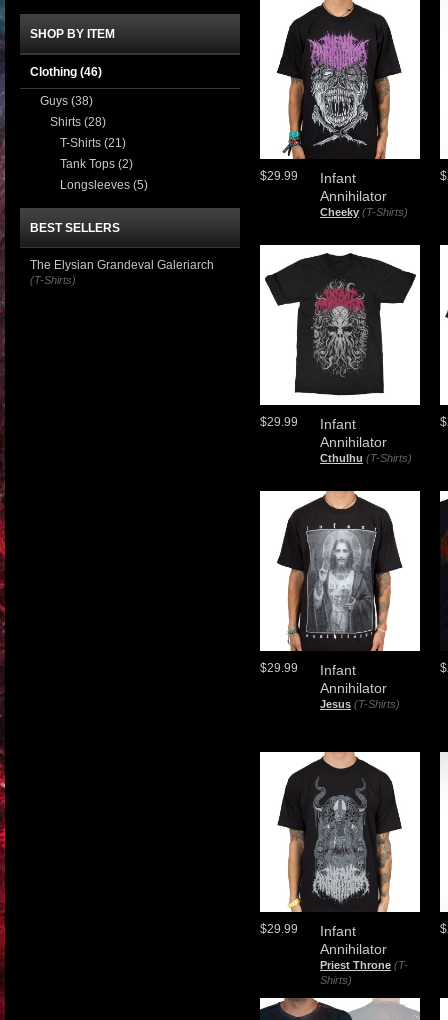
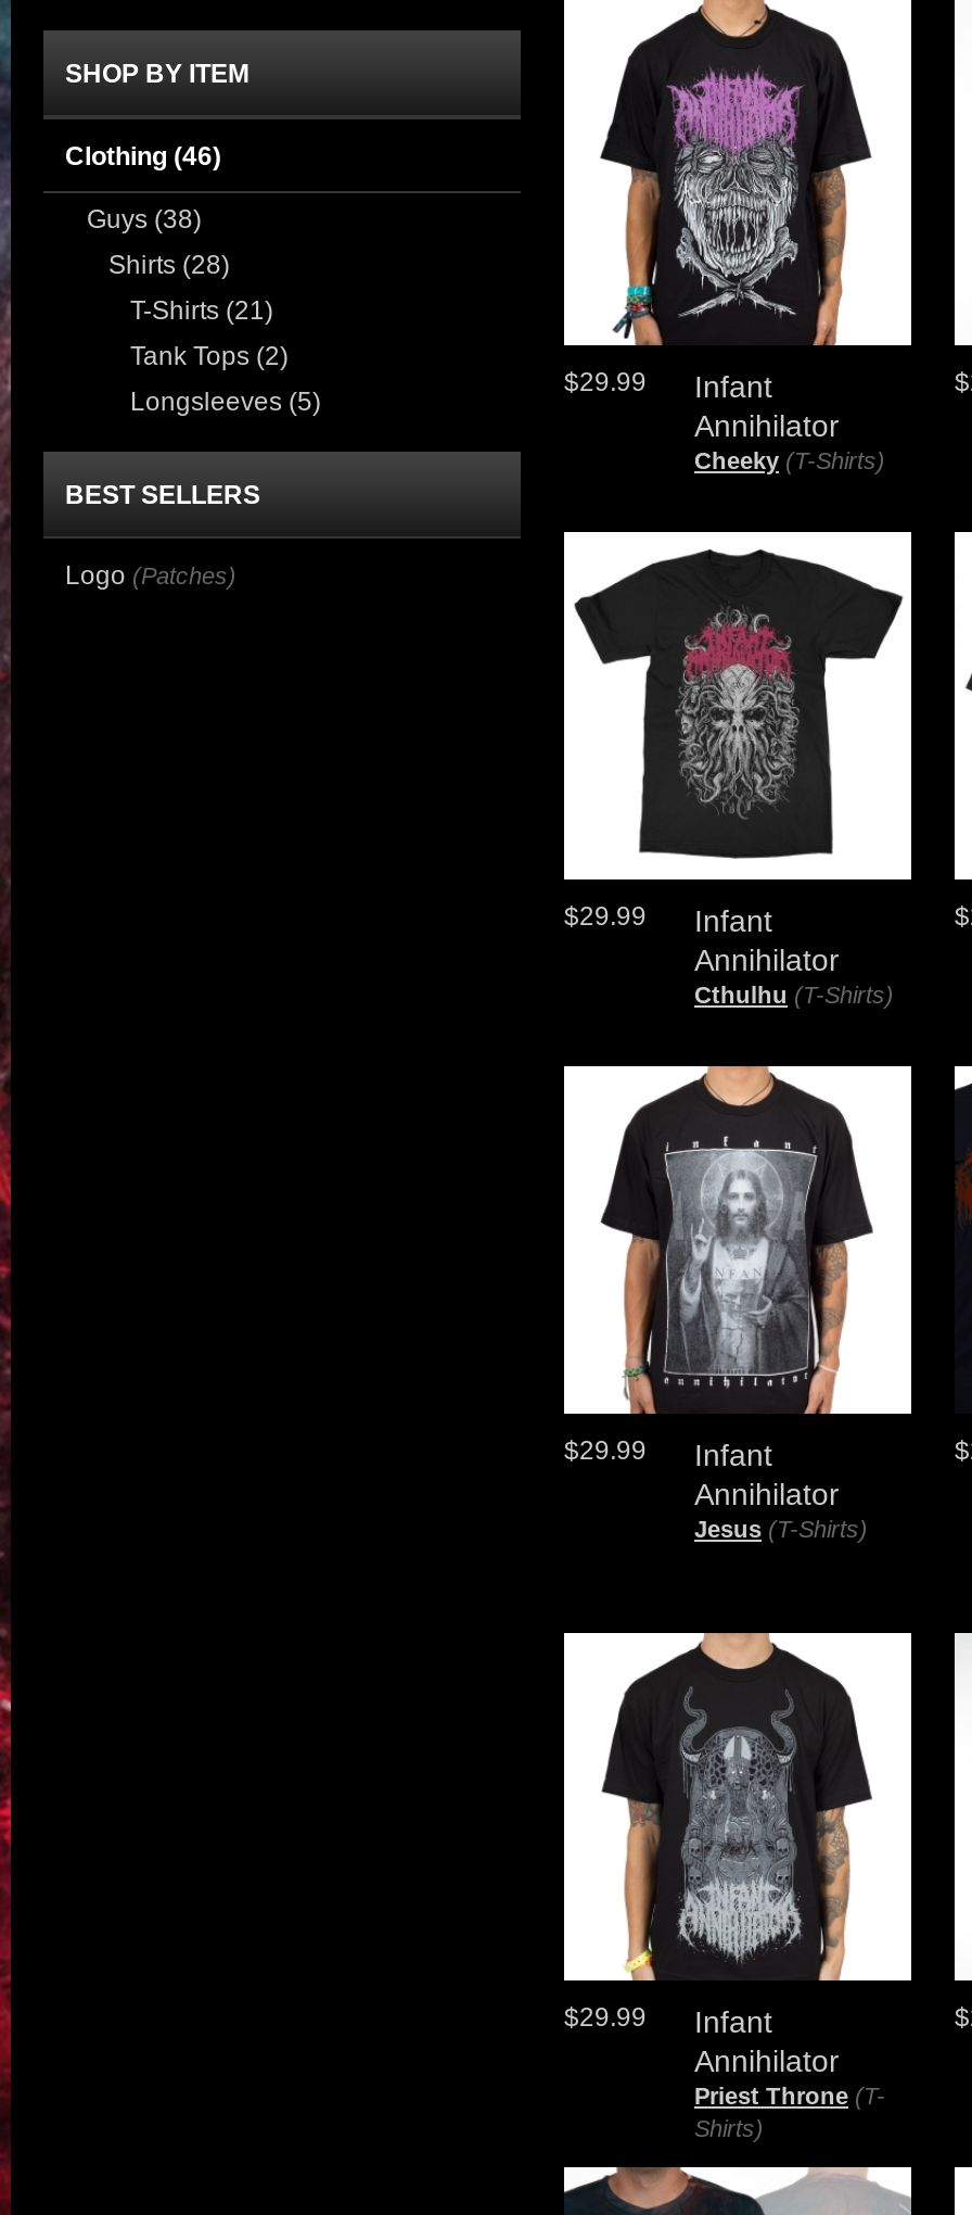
[30,258,214,286] The Elysian Grandeval Galeriarch | (T-Shirts) -> [65,560,236,591] Logo (Patches)

